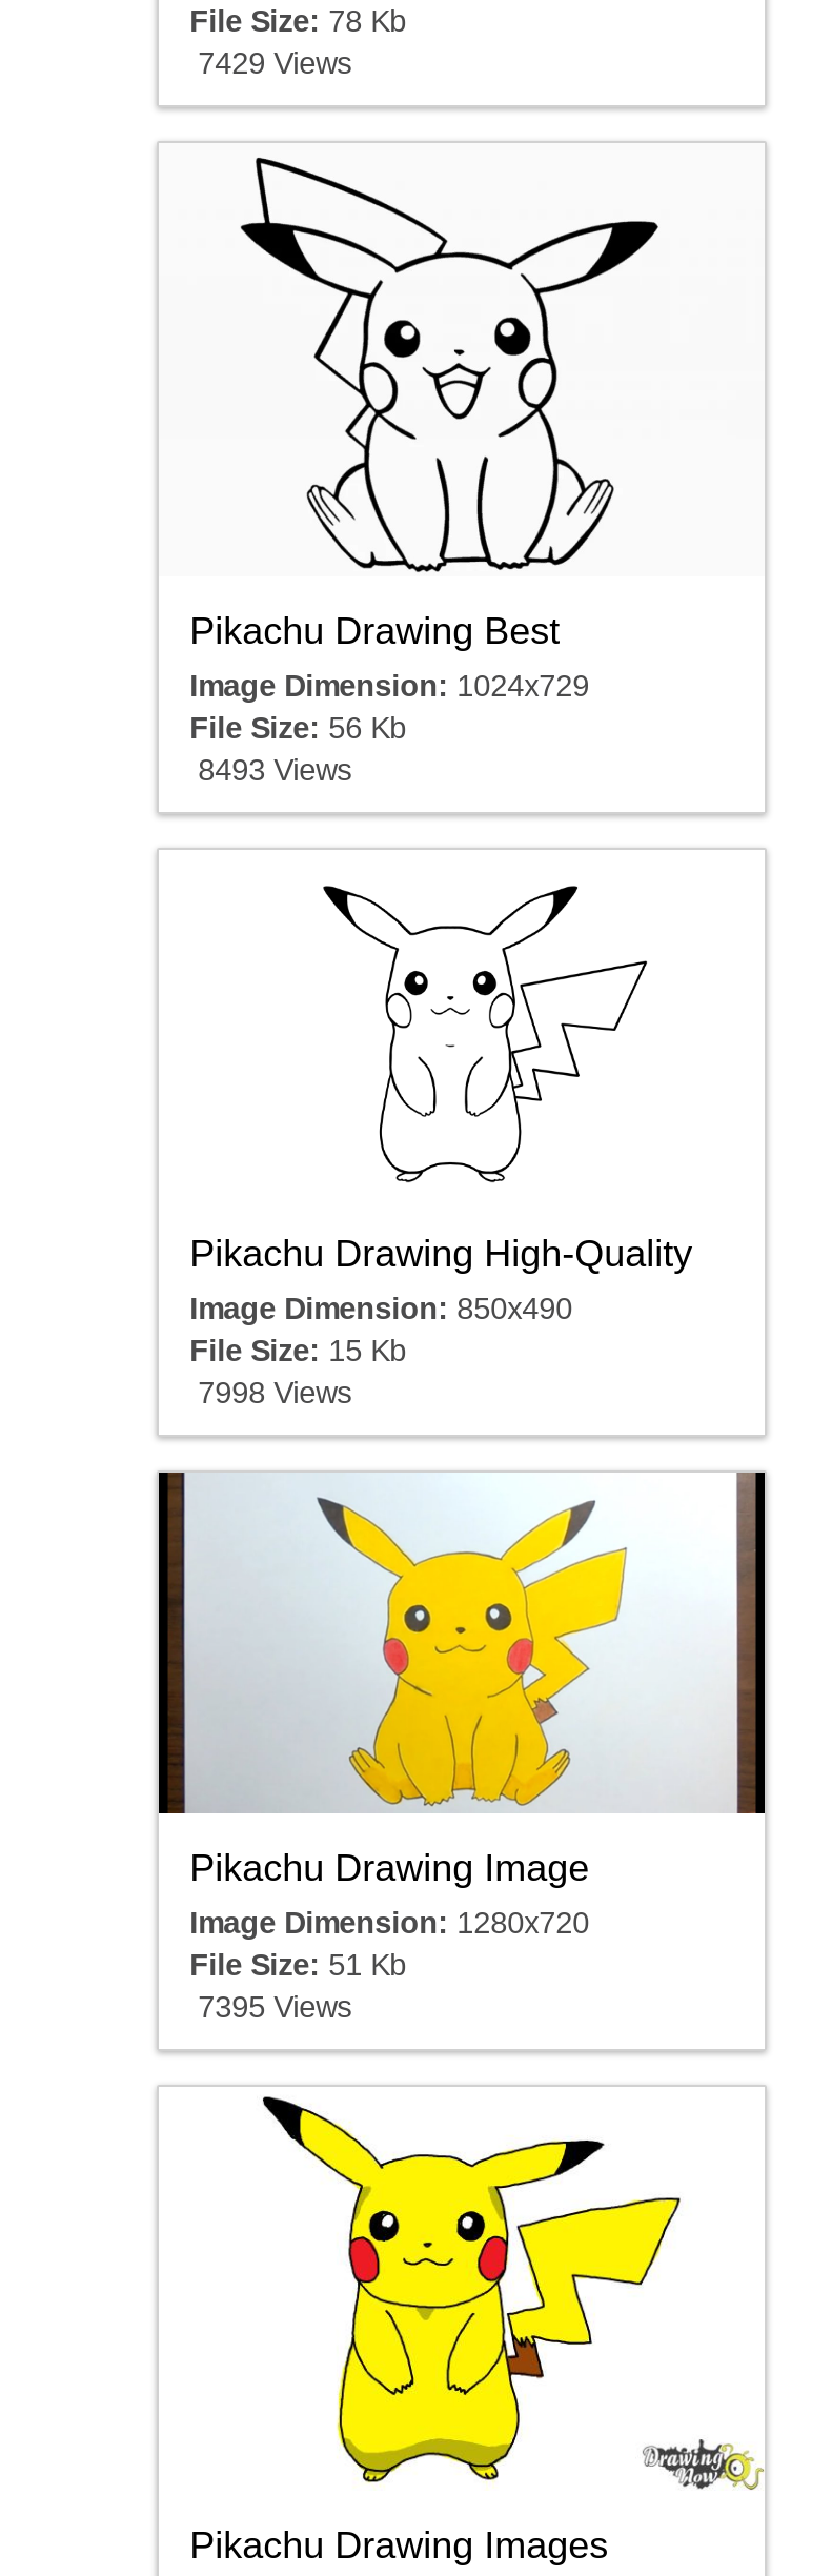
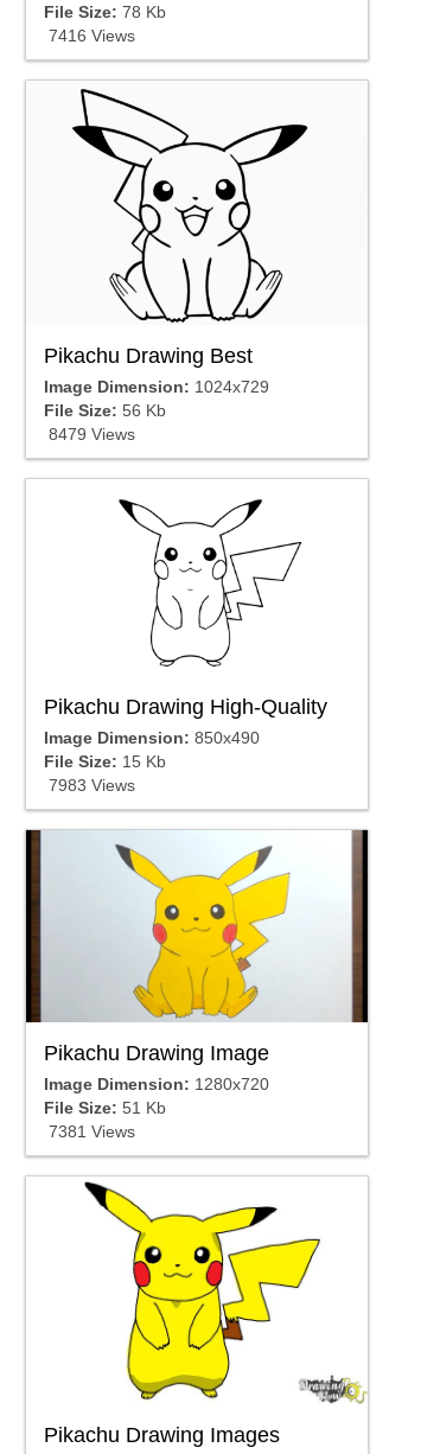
[190,47,352,80] 7429 Views -> [43,26,135,45] 7416 Views
[190,752,352,786] 8493 Views -> [43,424,135,443] 8479 Views
[190,1375,352,1409] 7998 Views -> [43,775,135,794] 7983 Views
[190,1990,352,2024] 7395 Views -> [43,1122,135,1141] 7381 Views

